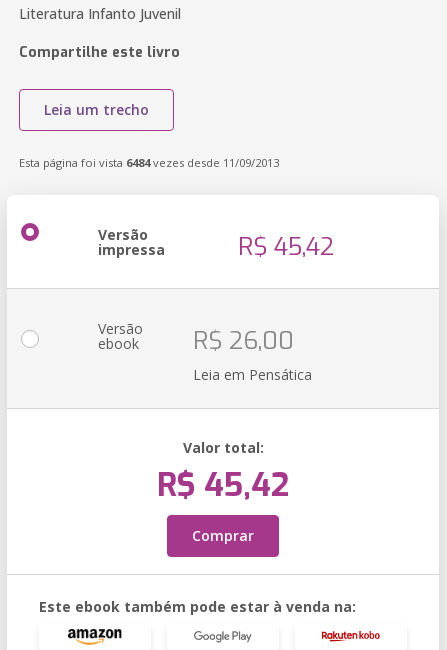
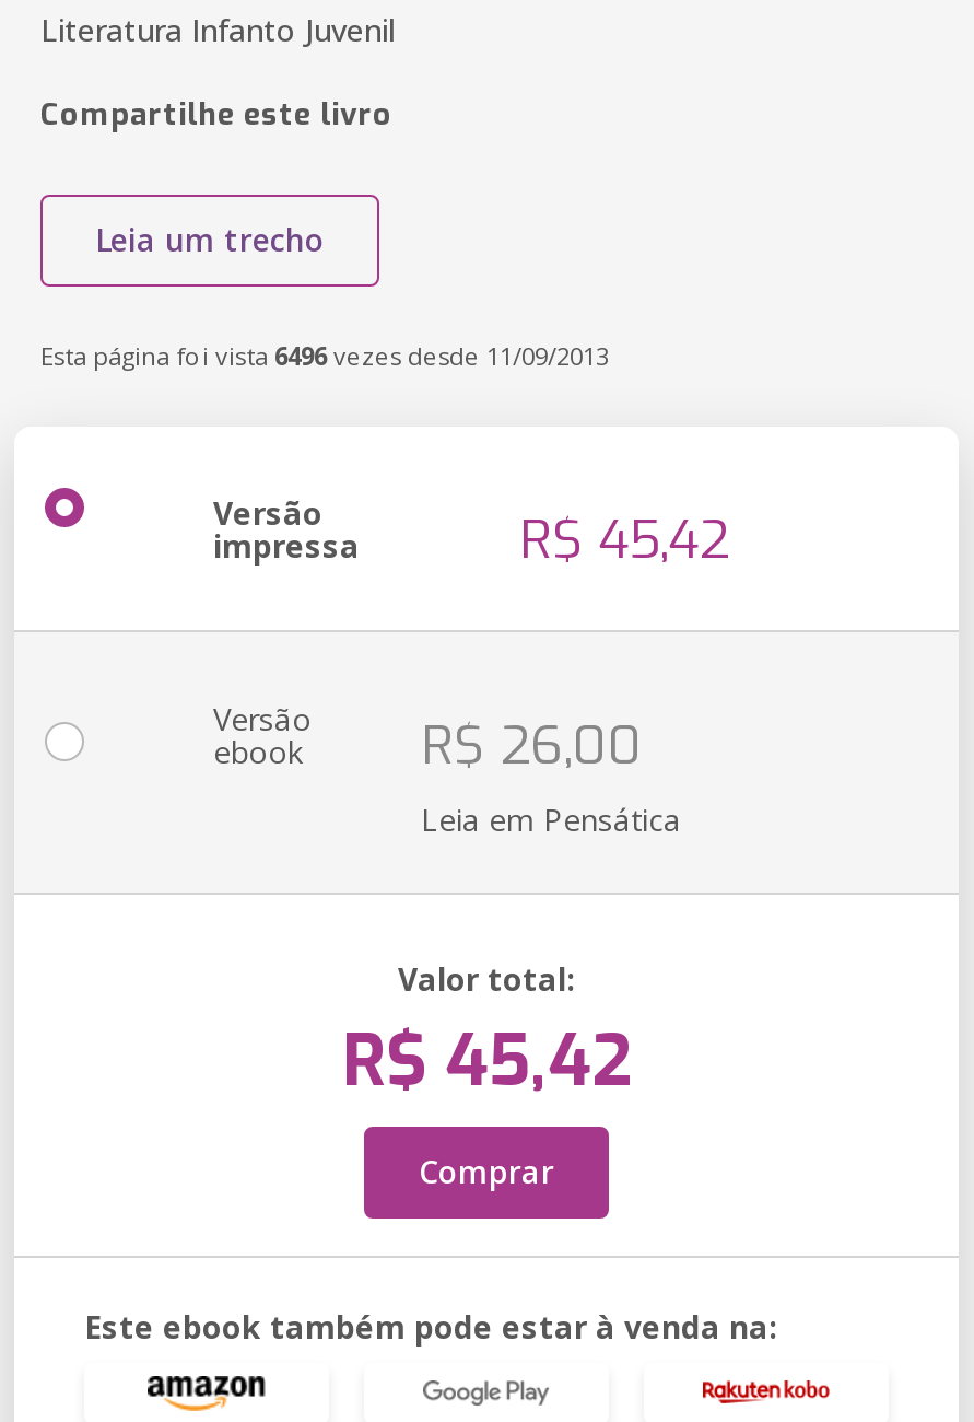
[19,155,279,170] Esta página foi vista 6484vezes desde 11/09/2013 -> [40,339,609,372] Esta página foi vista 6496vezes desde 11/09/2013

